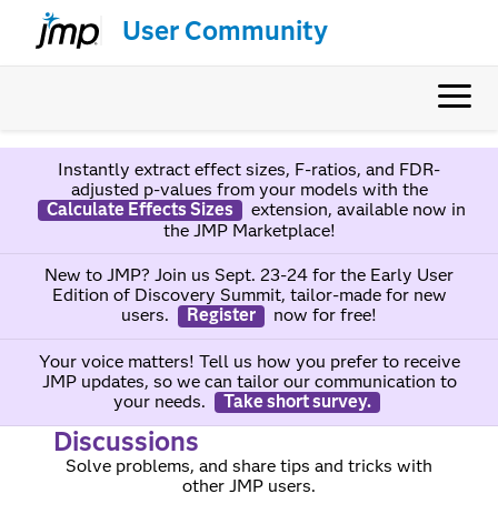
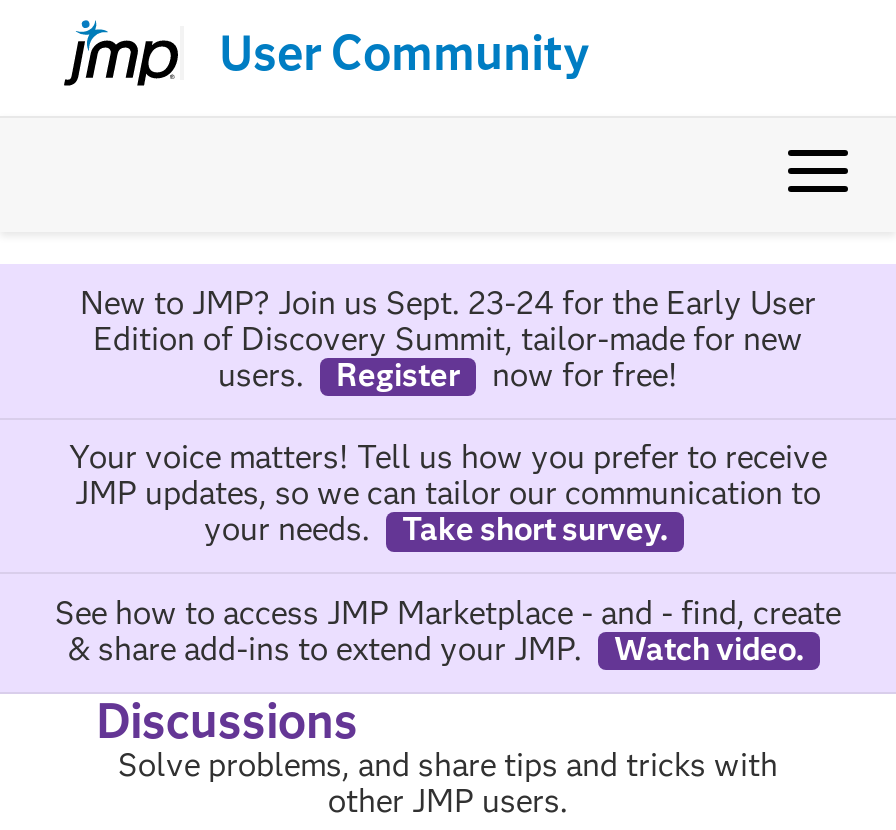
[46,159,465,241] Instantly extract effect sizes, F-ratios, and FDR- | adjusted p-values from your models with the | Calculate Effects Sizes | extension, available now in | the JMP Marketplace! -> none
moved [38,264,460,411] -> [69,284,827,548]: New to JMP? Join us Sept. 23-24 for the Early User | Edition of Discovery Summit, tailor-made for new | users. | ... | your needs. | Take short survey.
none -> [55,593,841,667] See how to access JMP Marketplace - and - find, create | & share add-ins to extend your JMP. | Watch video.

